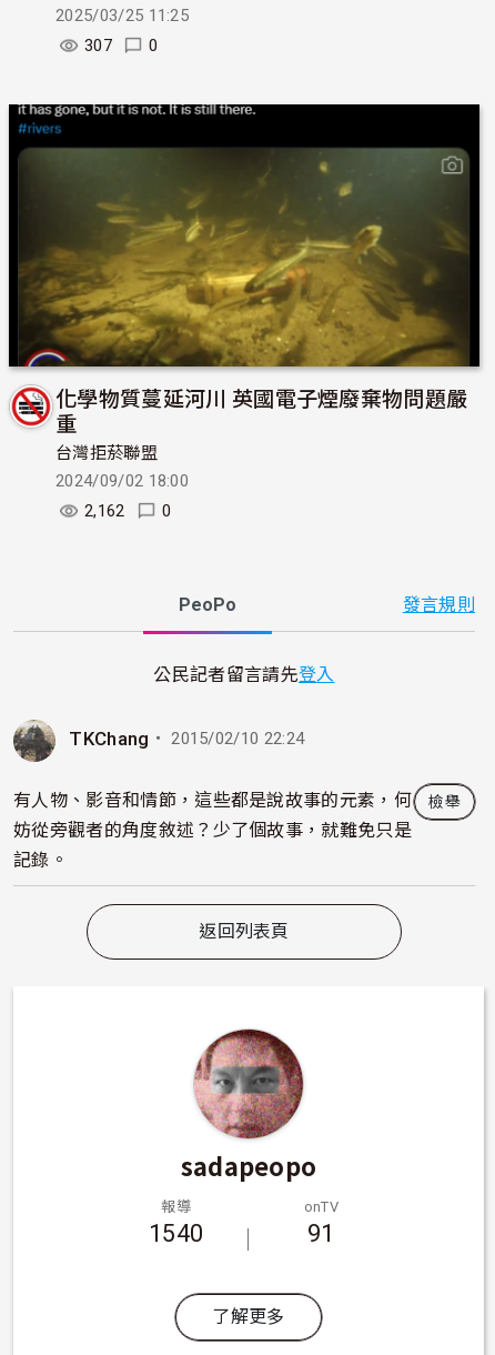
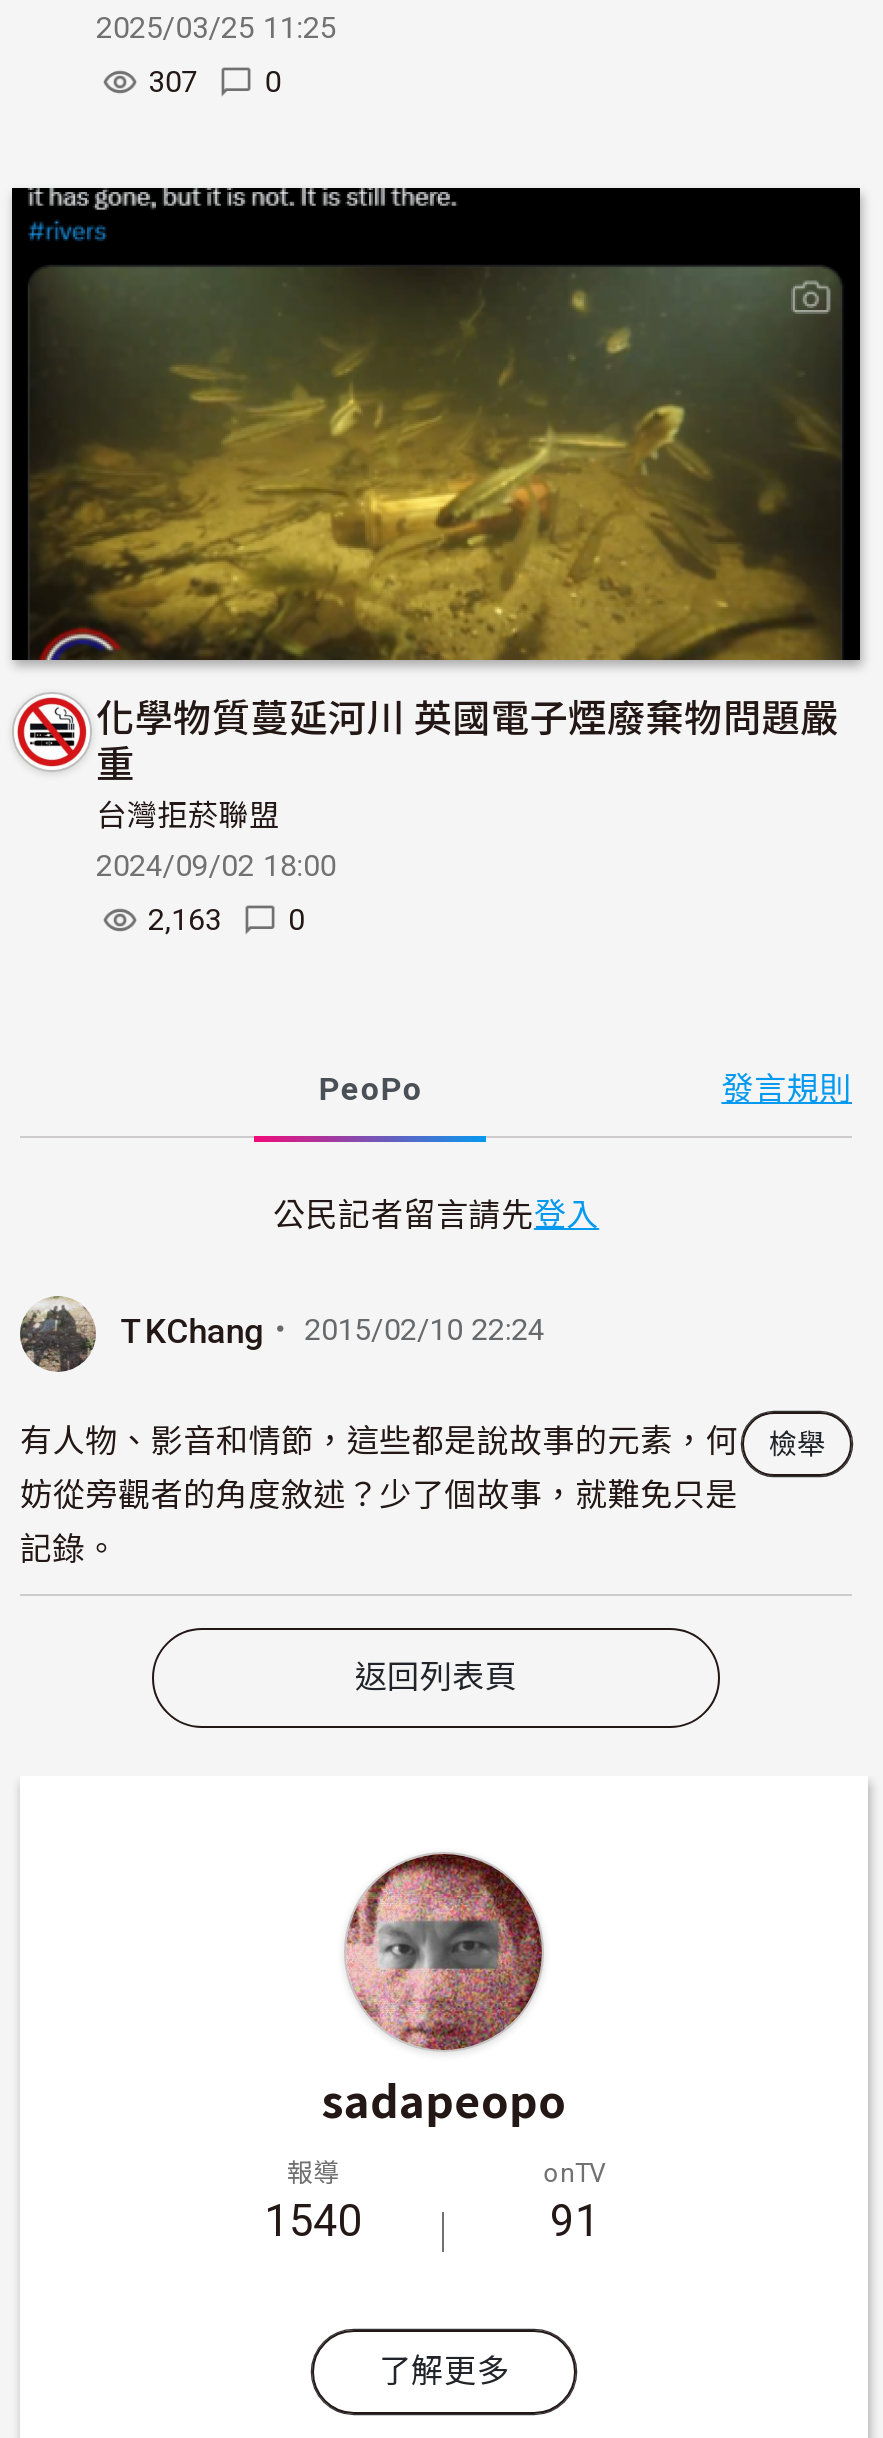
[84,501,171,521] 2,162 0 -> [148,903,305,939] 2,163 0

